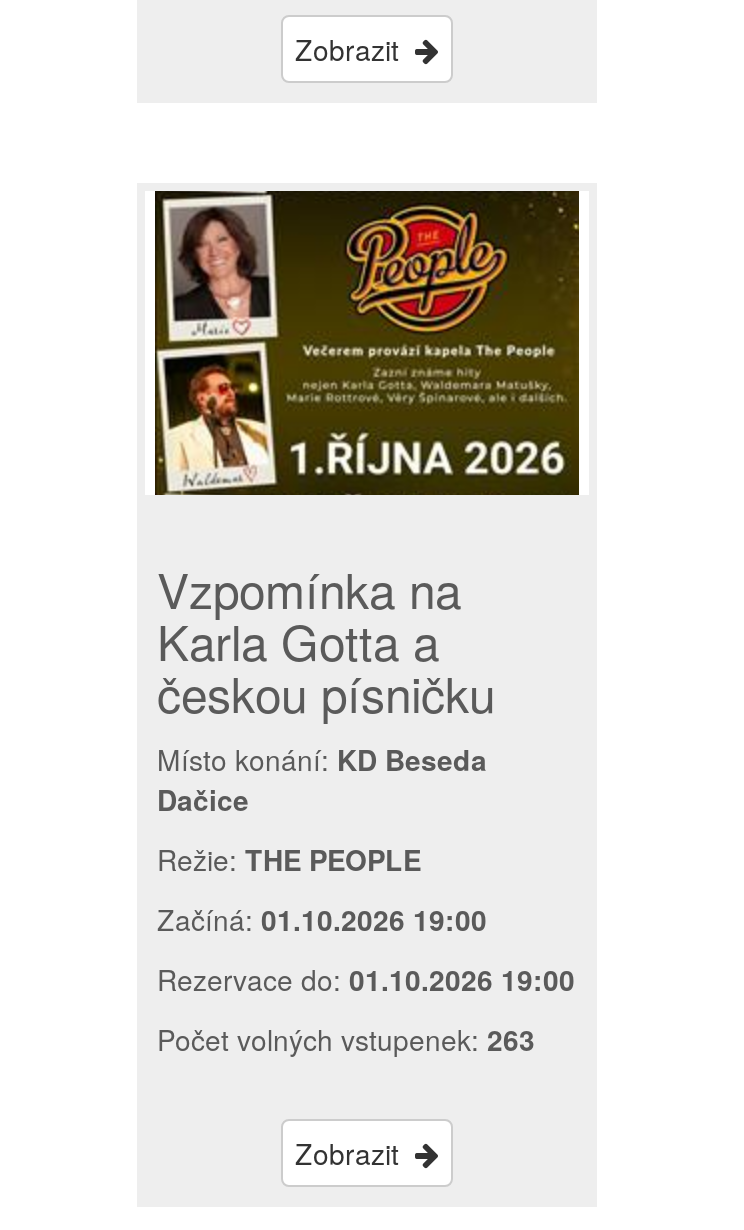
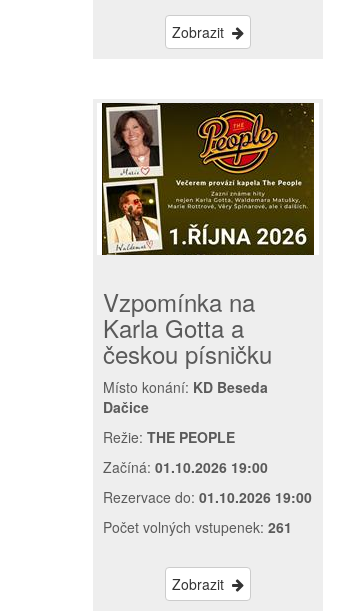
[157,1019,535,1059] Počet volných vstupenek: 263 -> [103,517,292,537] Počet volných vstupenek: 261

